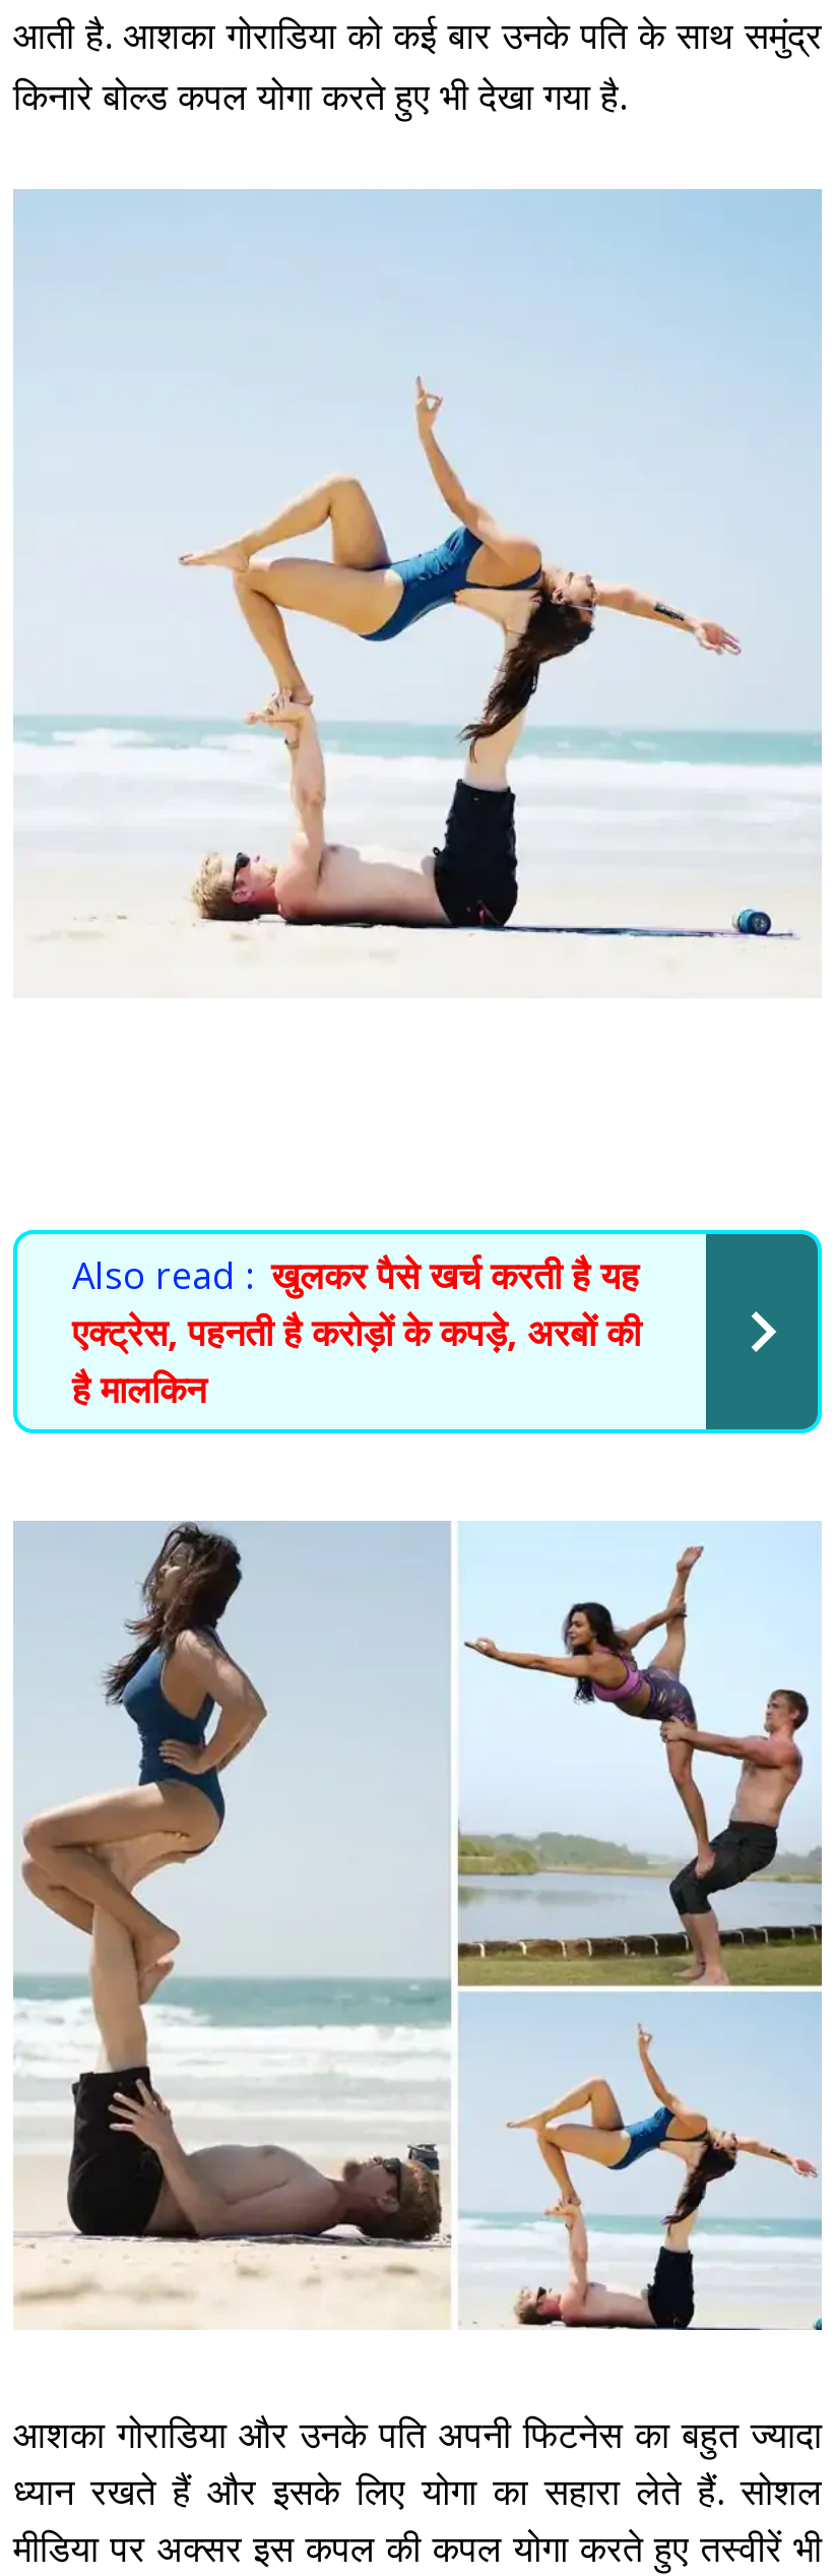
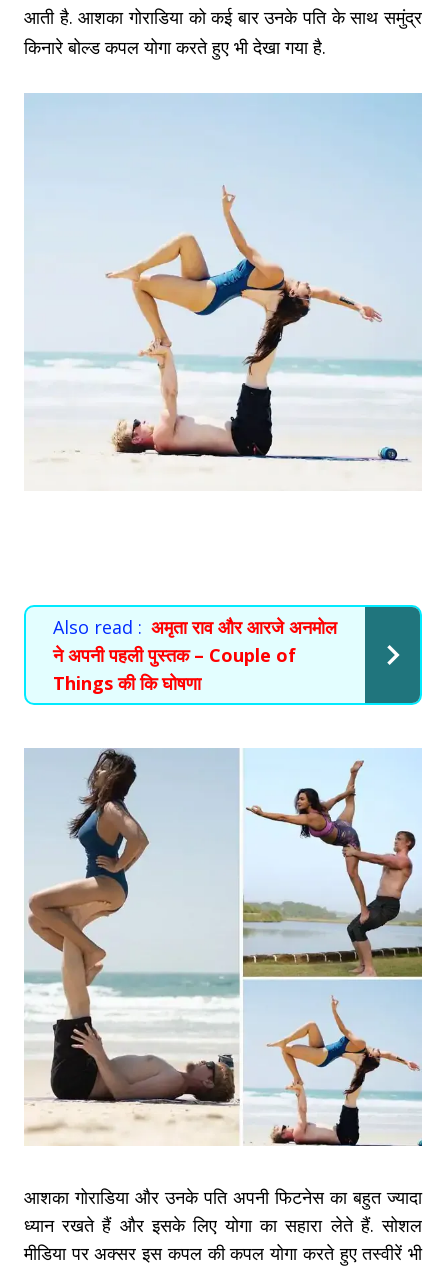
[72,1249,641,1412] Also read : खुलकर पैसे खर्च करती है यह | एक्ट्रेस, पहनती है करोड़ों के कपड़े, अरबों की | है मालकिन -> [53,614,337,694] Also read : अमृता राव और आरजे अनमोल | ने अपनी पहली पुस्तक – Couple of | Things की कि घोषणा

